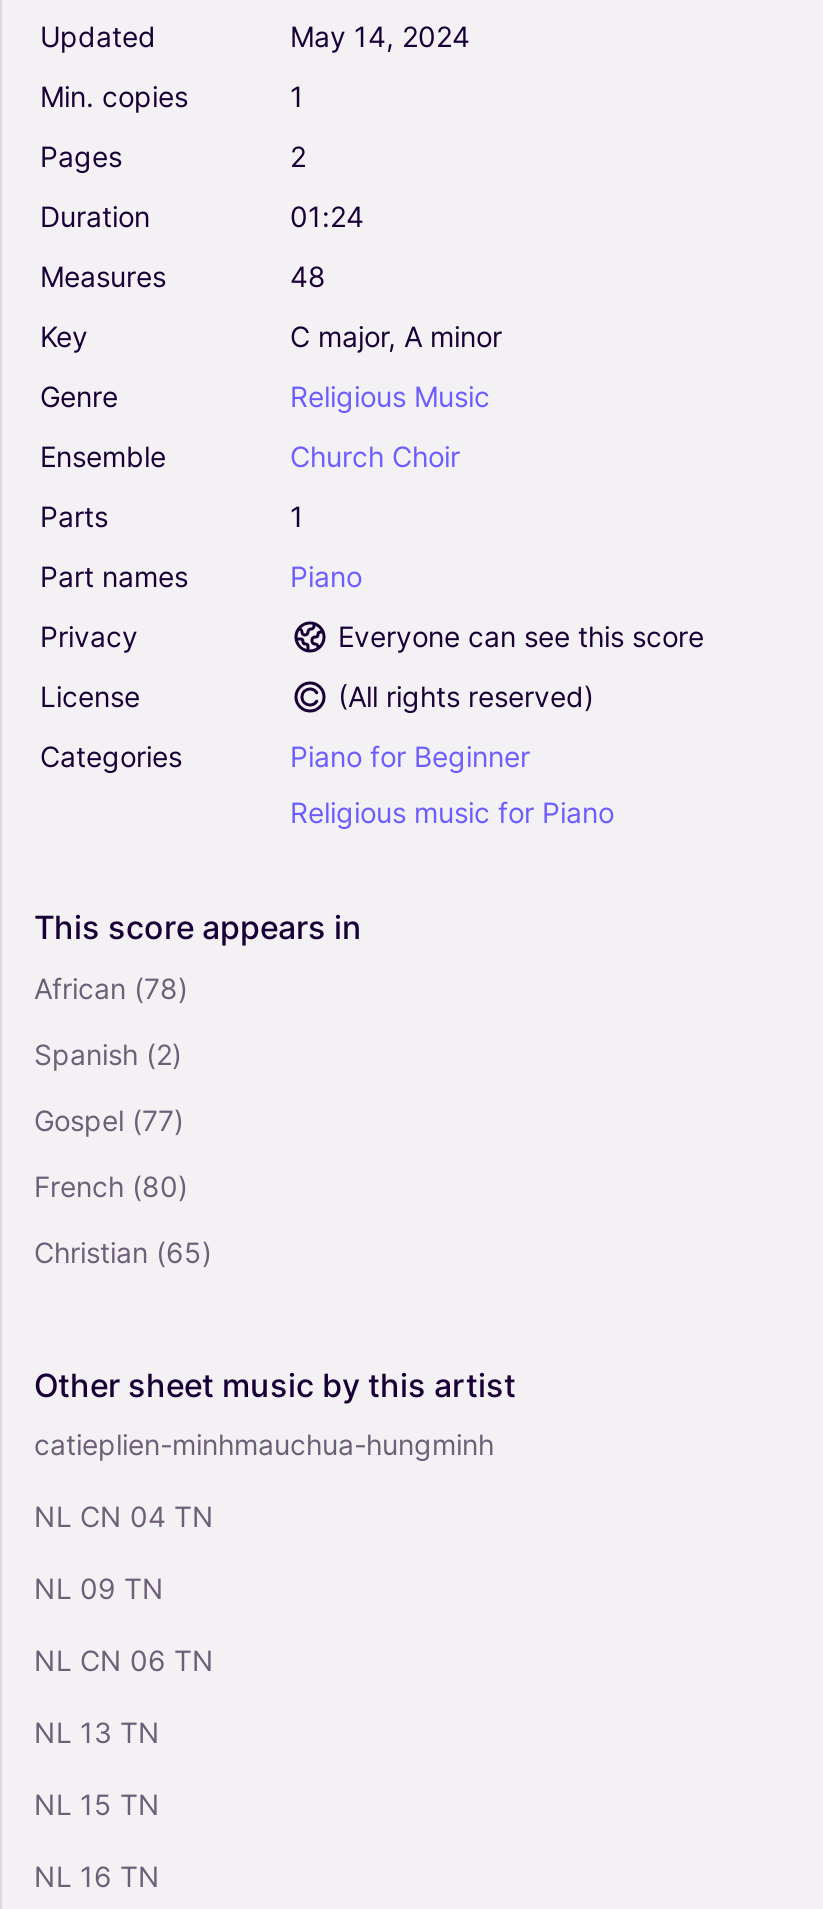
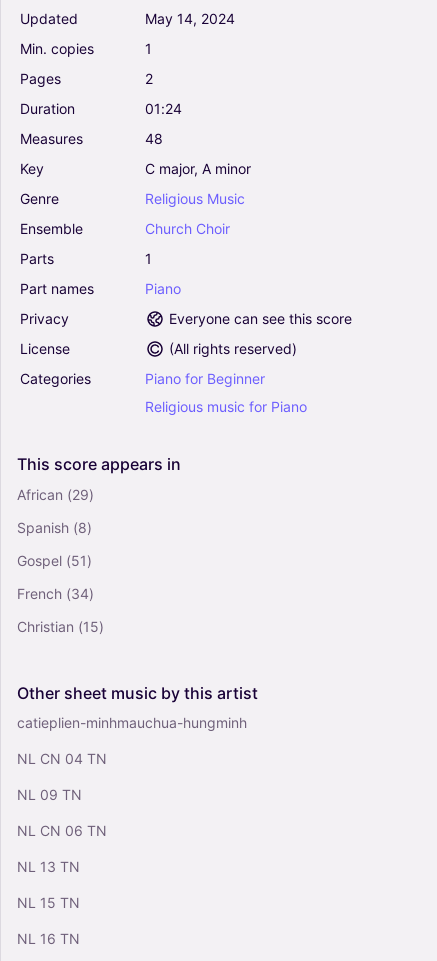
[34,971,188,1005] African (78) -> [17,486,94,503] African (29)
[34,1037,182,1071] Spanish (2) -> [17,519,92,536] Spanish (8)
[34,1103,184,1137] Gospel (77) -> [17,552,92,569] Gospel (51)
[34,1169,188,1203] French (80) -> [17,585,94,602] French (34)
[34,1235,212,1269] Christian (65) -> [17,618,104,635] Christian (15)

